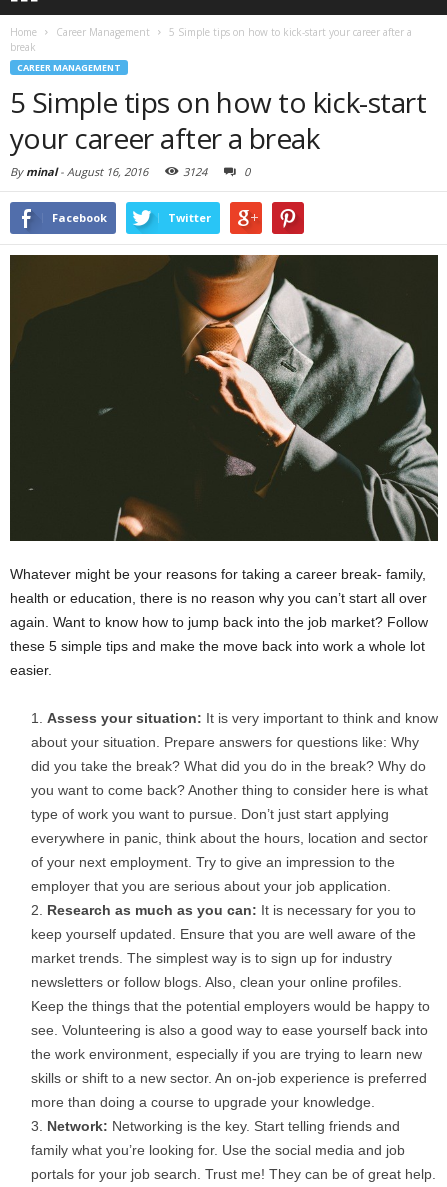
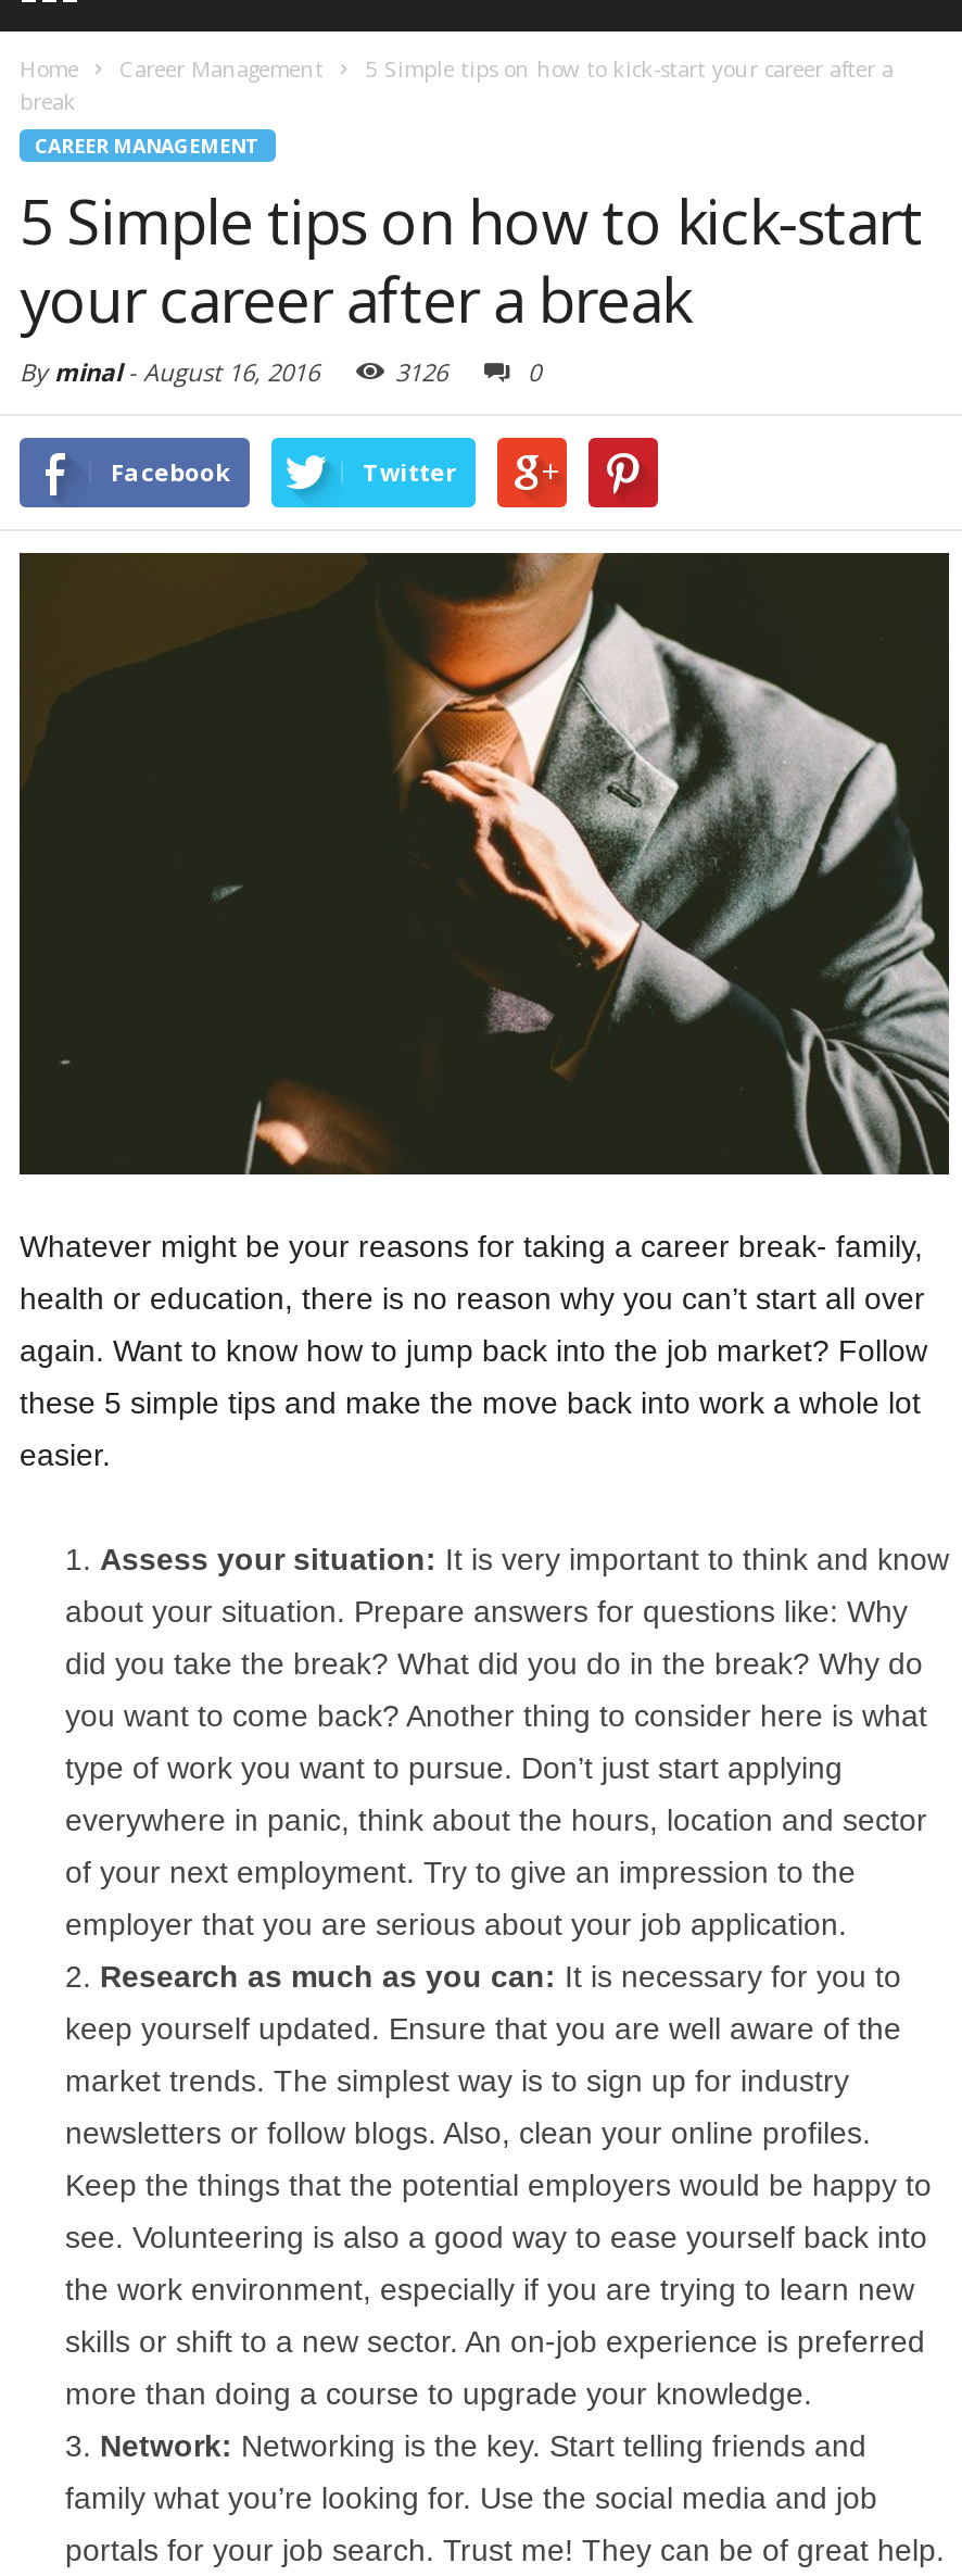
[183,164,207,179] 3124 -> [395,355,447,388] 3126

